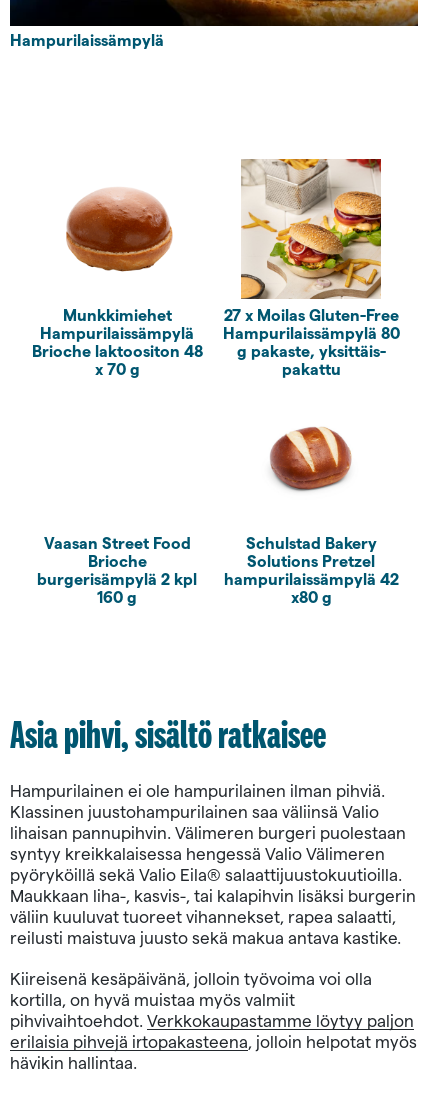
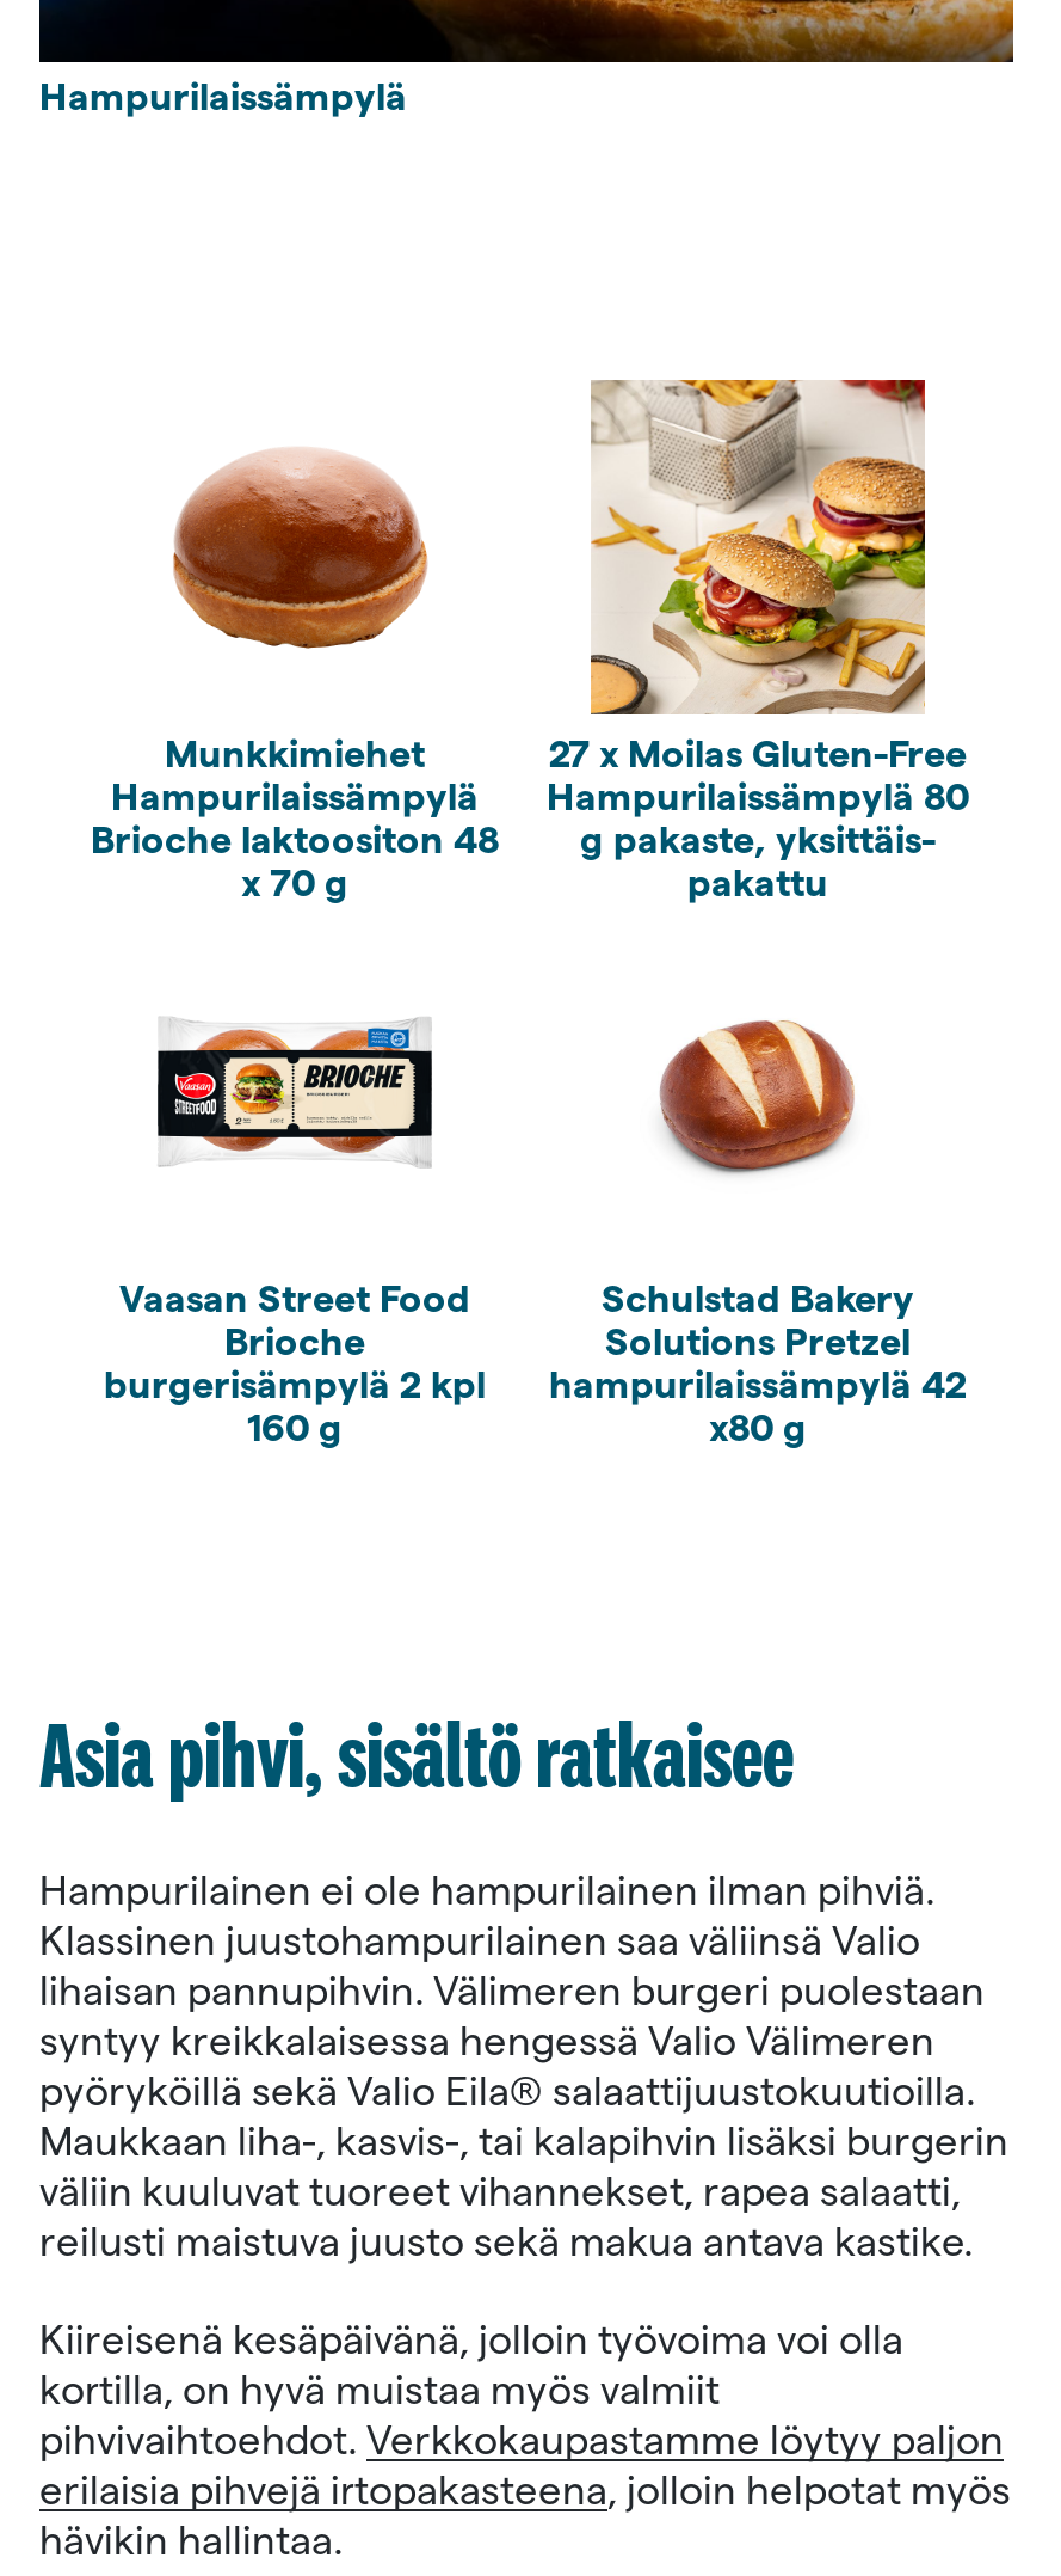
none -> [154,1018,436,1166] [image]

